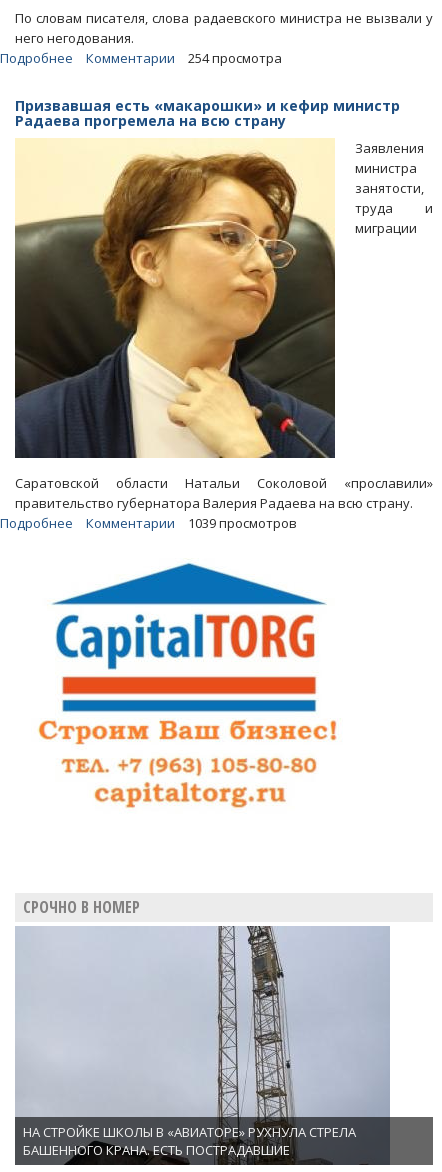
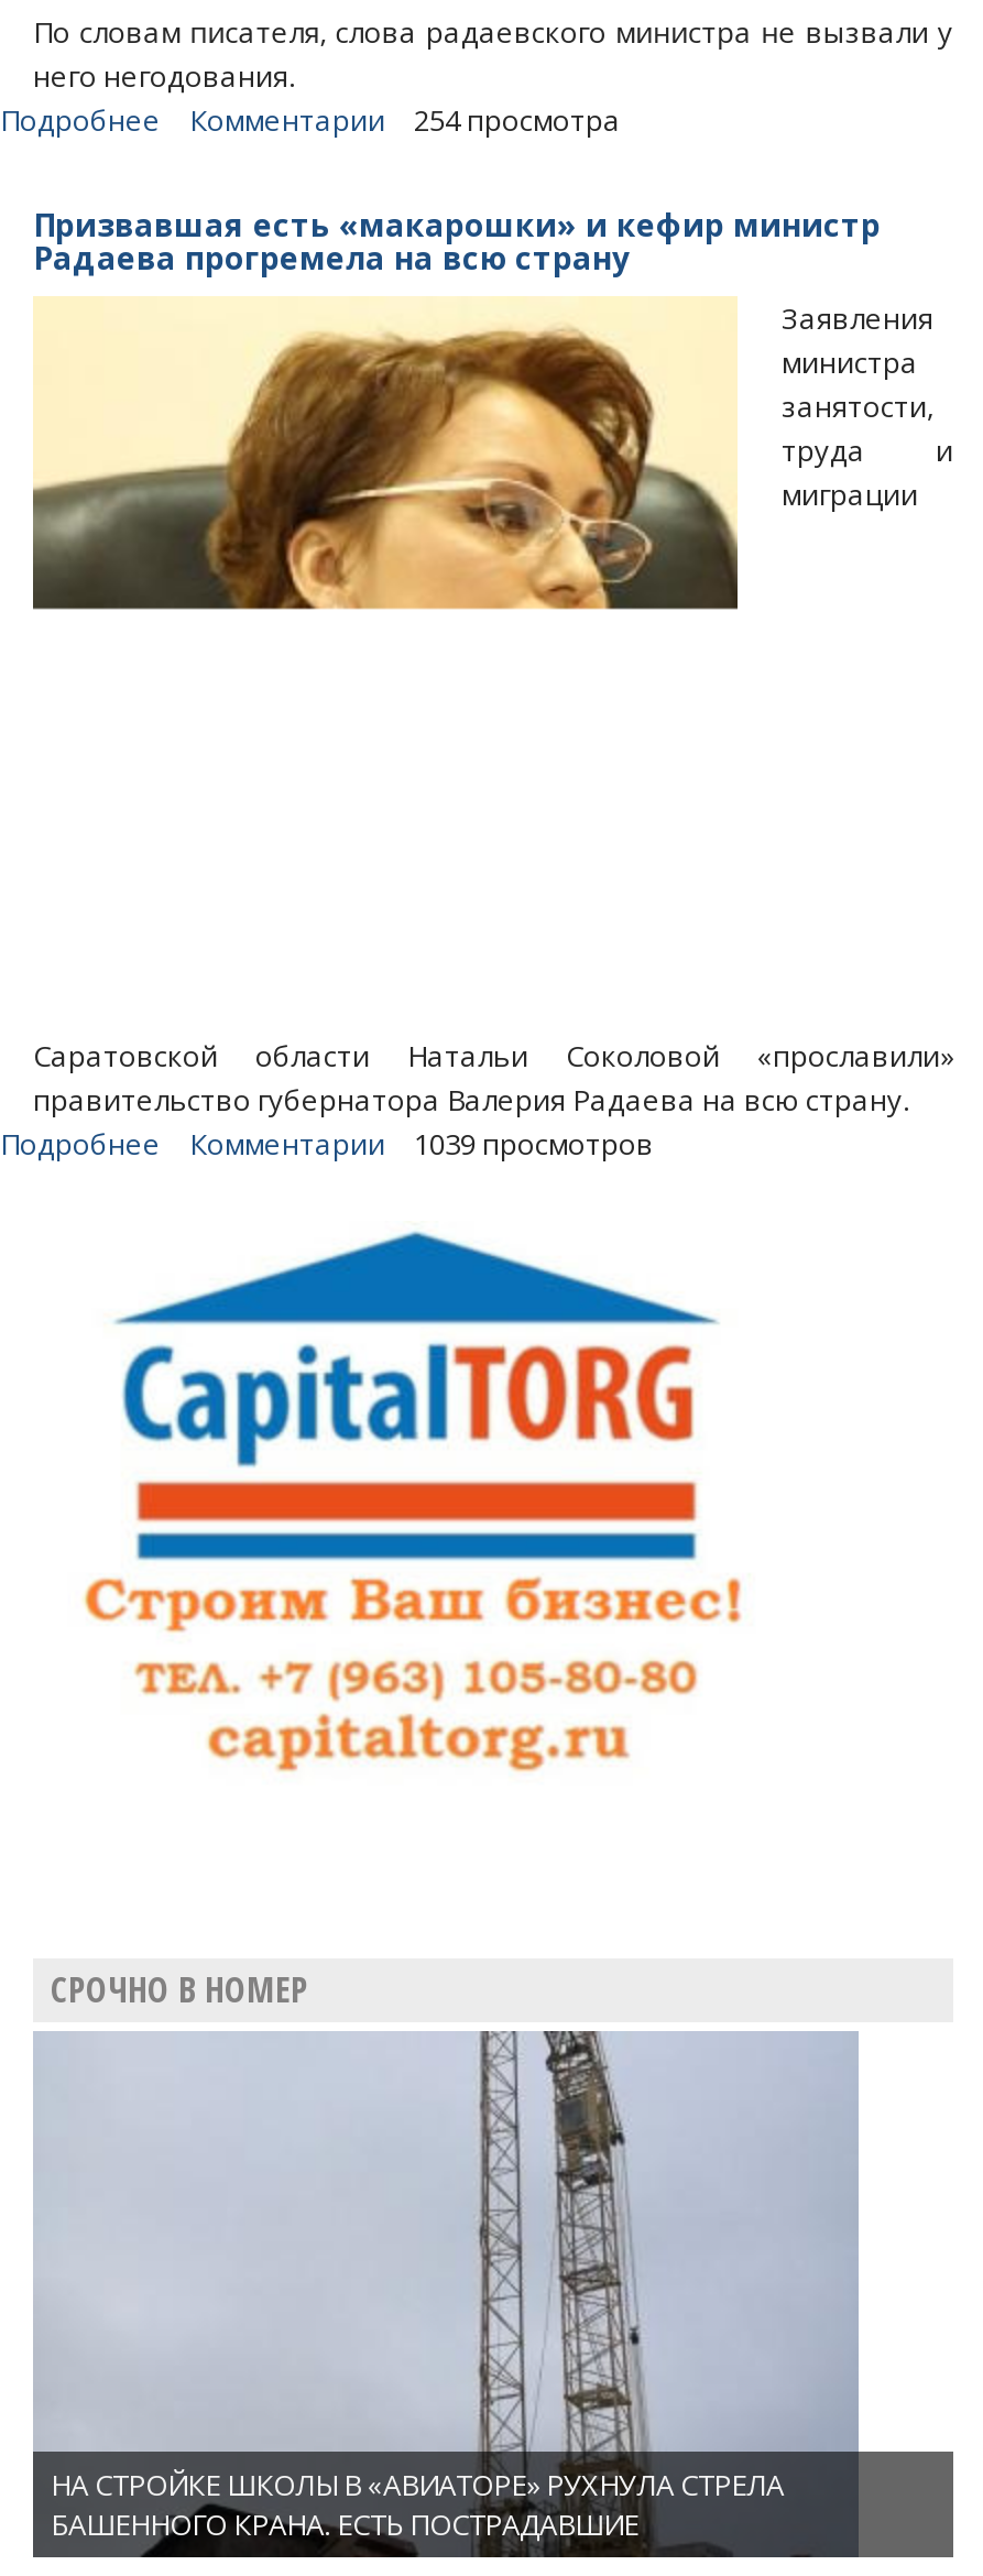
[14,280,336,459] [image] -> none

